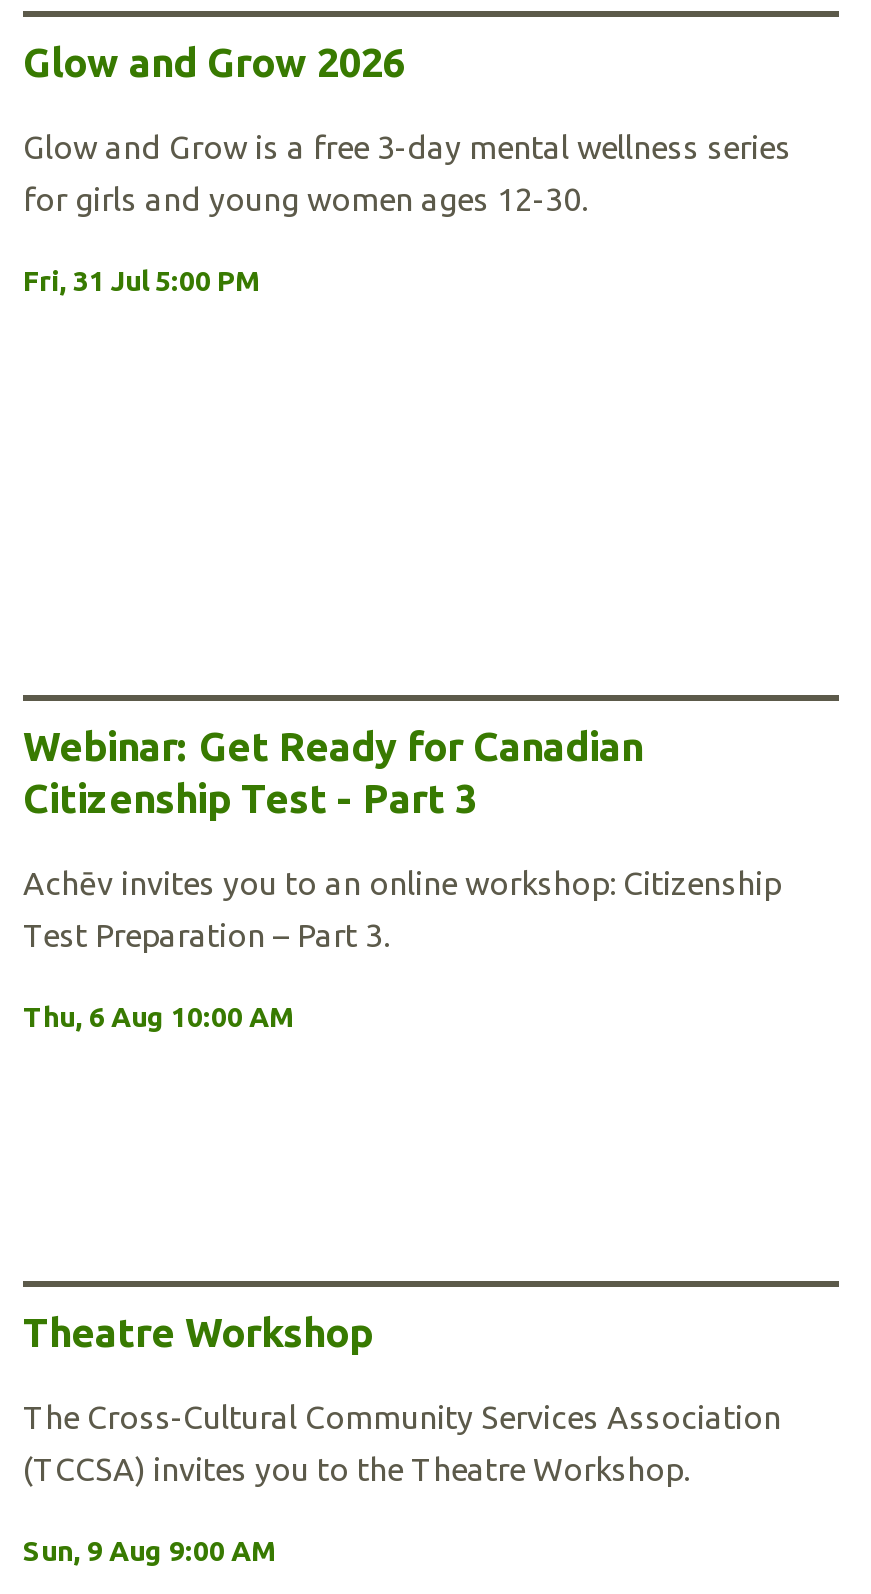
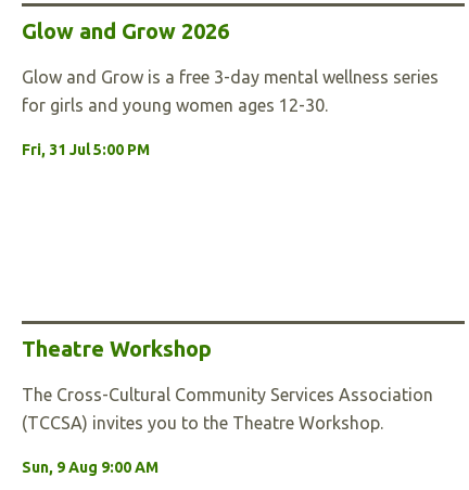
[23,723,781,1033] Webinar: Get Ready for Canadian | Citizenship Test - Part 3 | Achēv invites you to an online workshop: Citizenship | Test Preparation – Part 3. | Thu, 6 Aug 10:00 AM -> none

